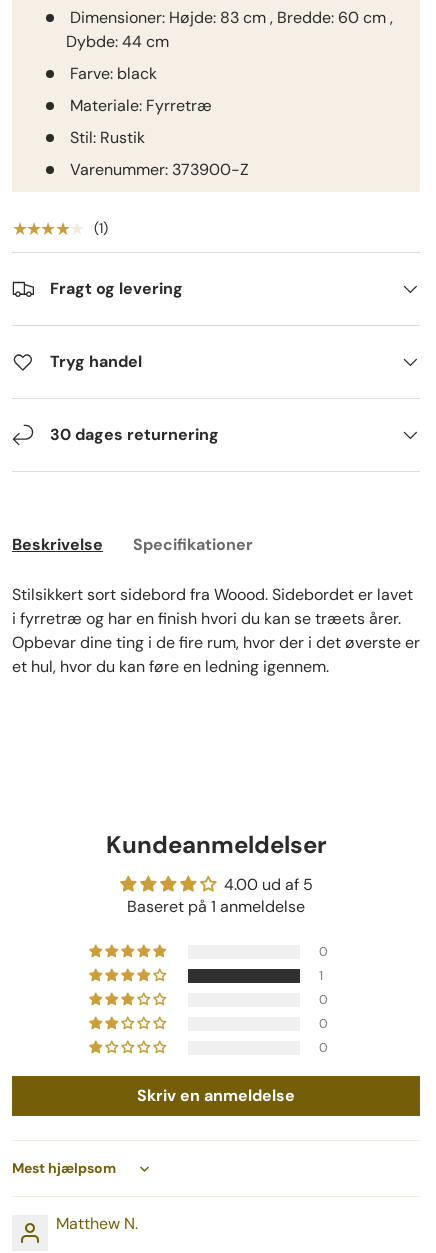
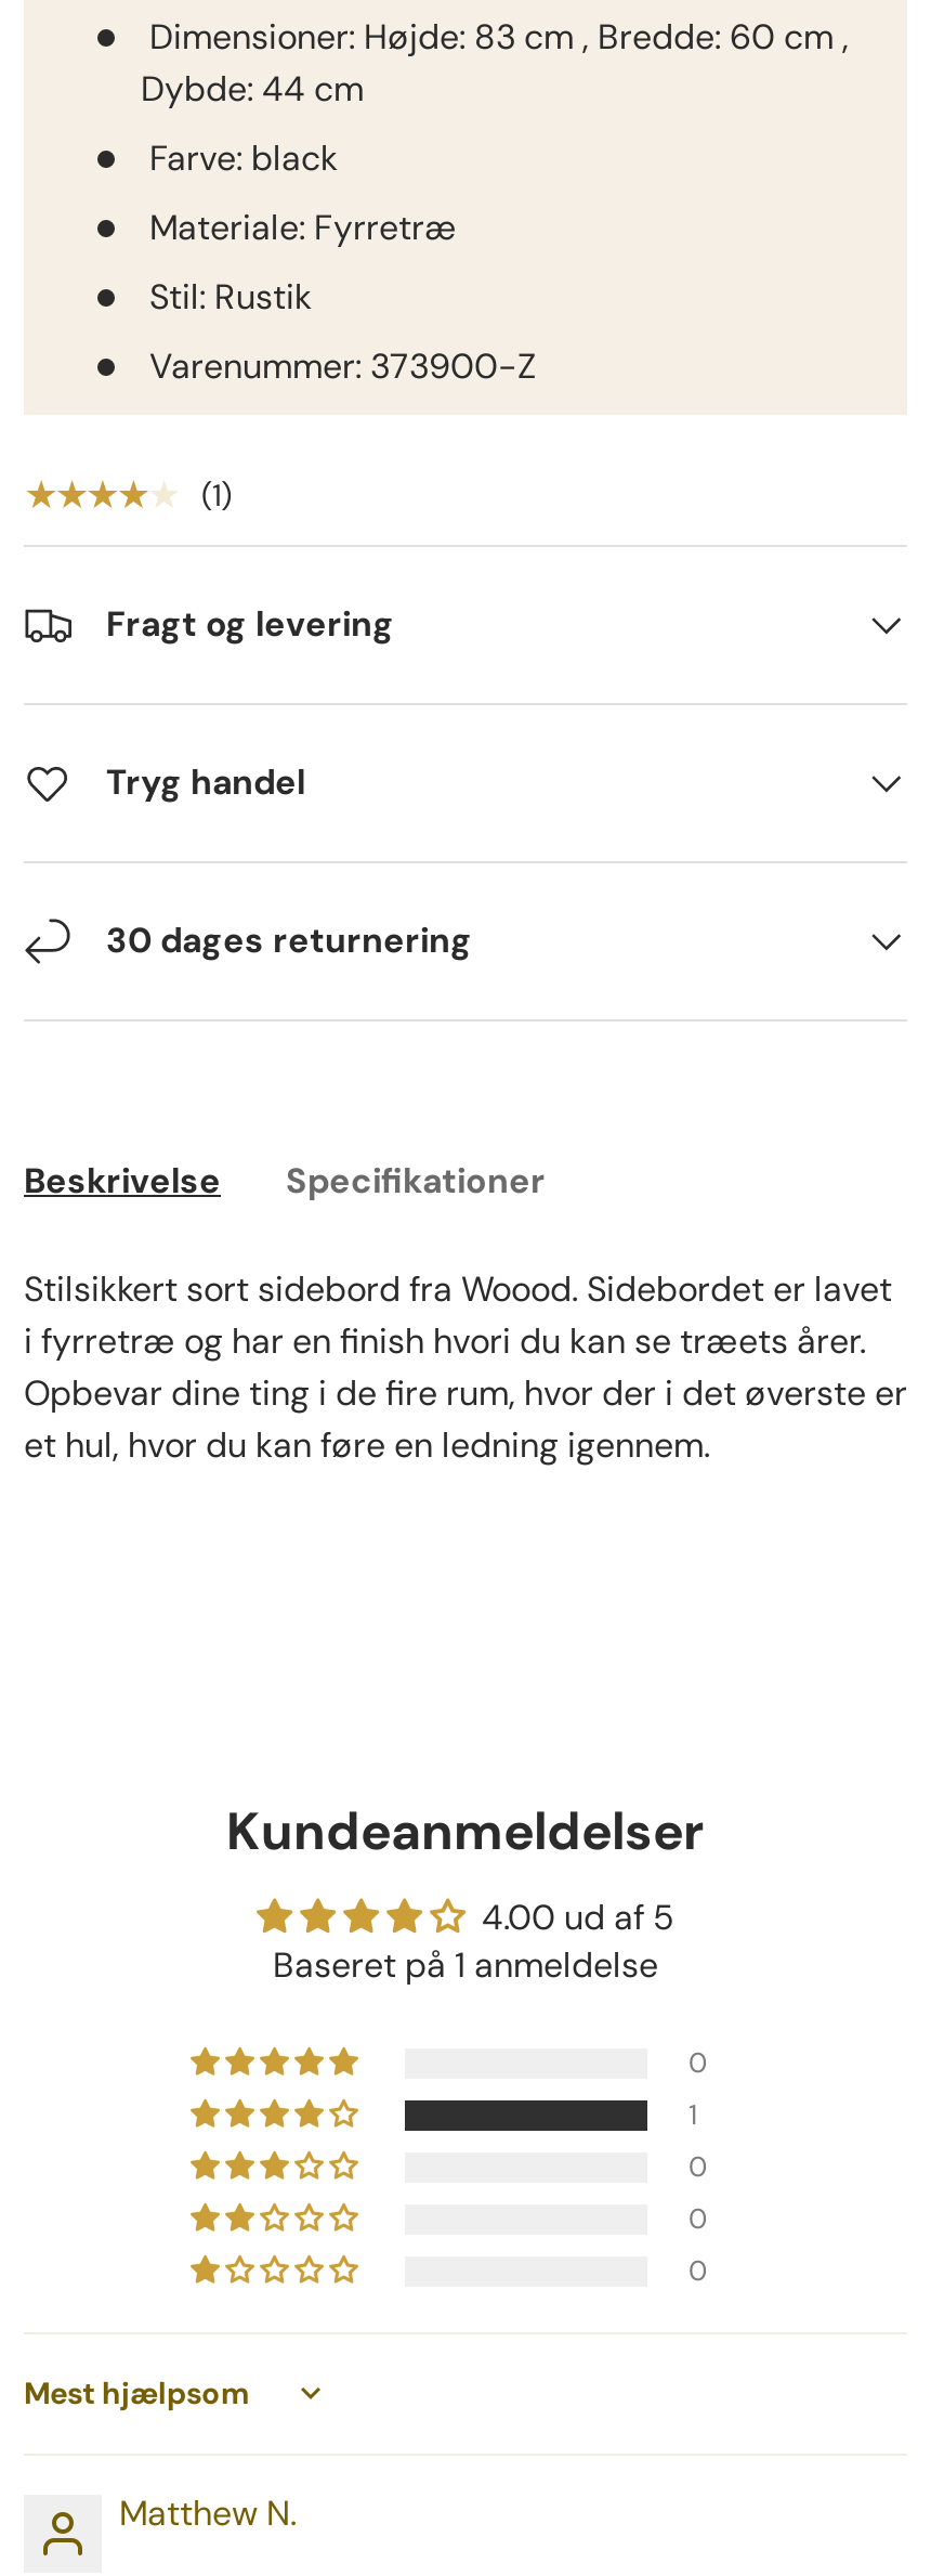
[137,1085,295,1106] Skriv en anmeldelse -> none

